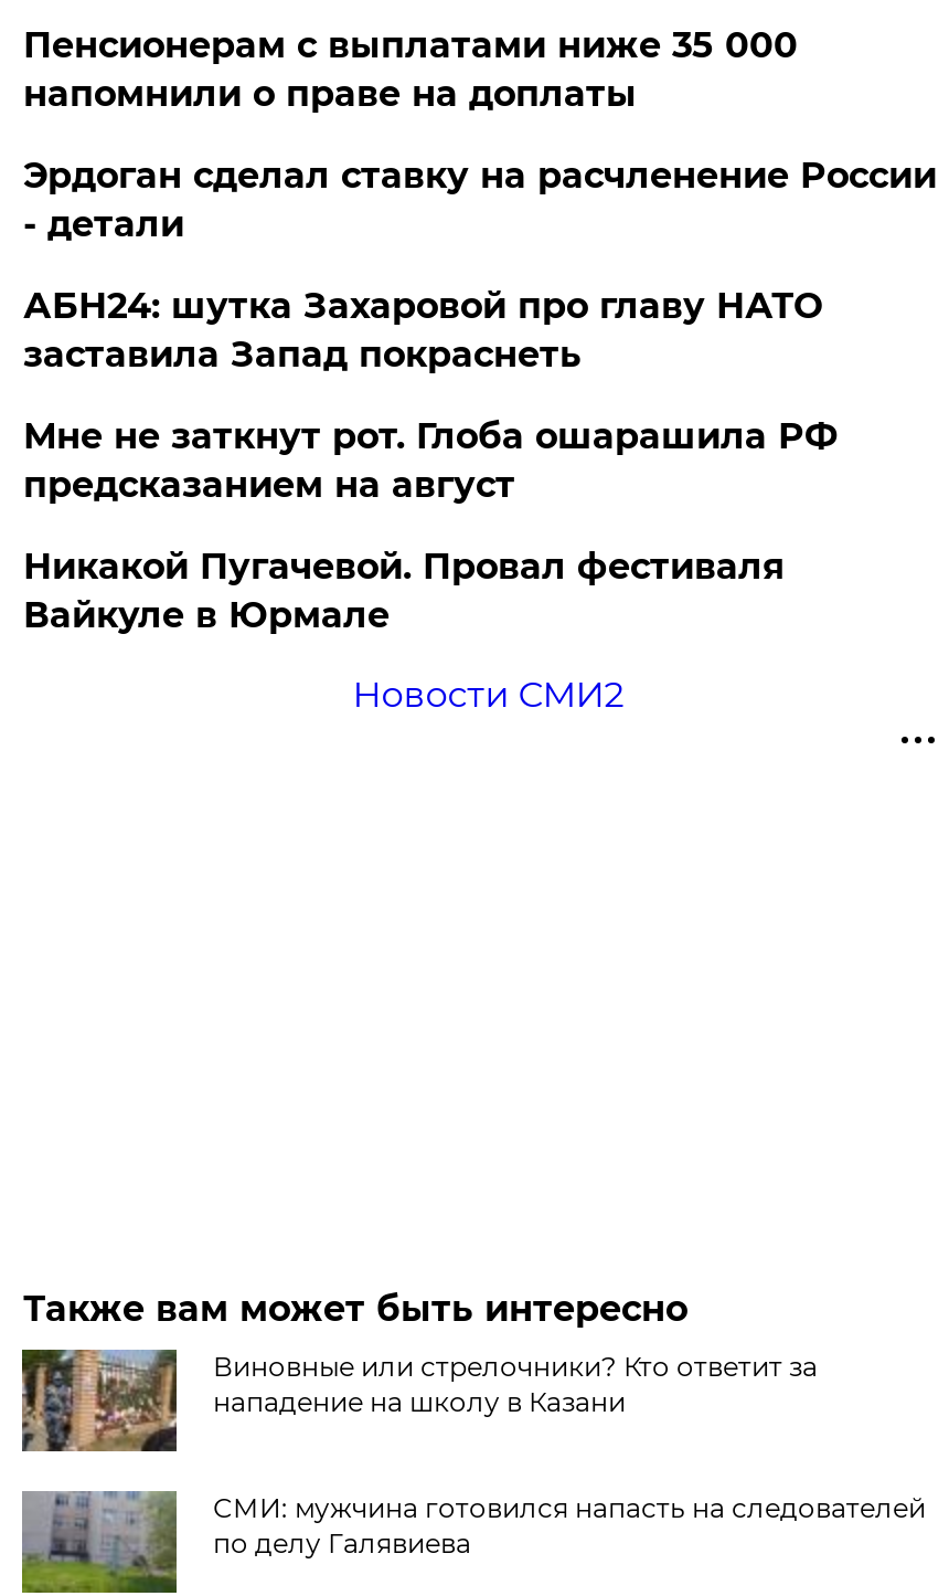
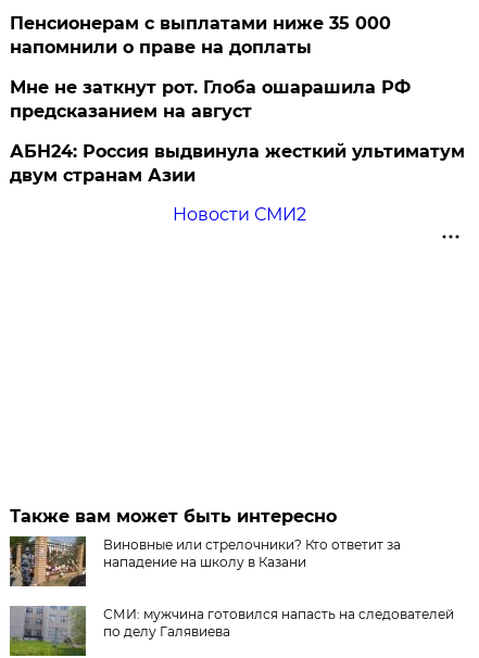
[23,155,937,376] Эрдоган сделал ставку на расчленение России | - детали | АБН24: шутка Захаровой про главу НАТО | заставила Запад покраснеть -> none
[23,546,784,636] Никакой Пугачевой. Провал фестиваля | Вайкуле в Юрмале -> [10,141,465,186] АБН24: Россия выдвинула жесткий ультиматум | двум странам Азии

